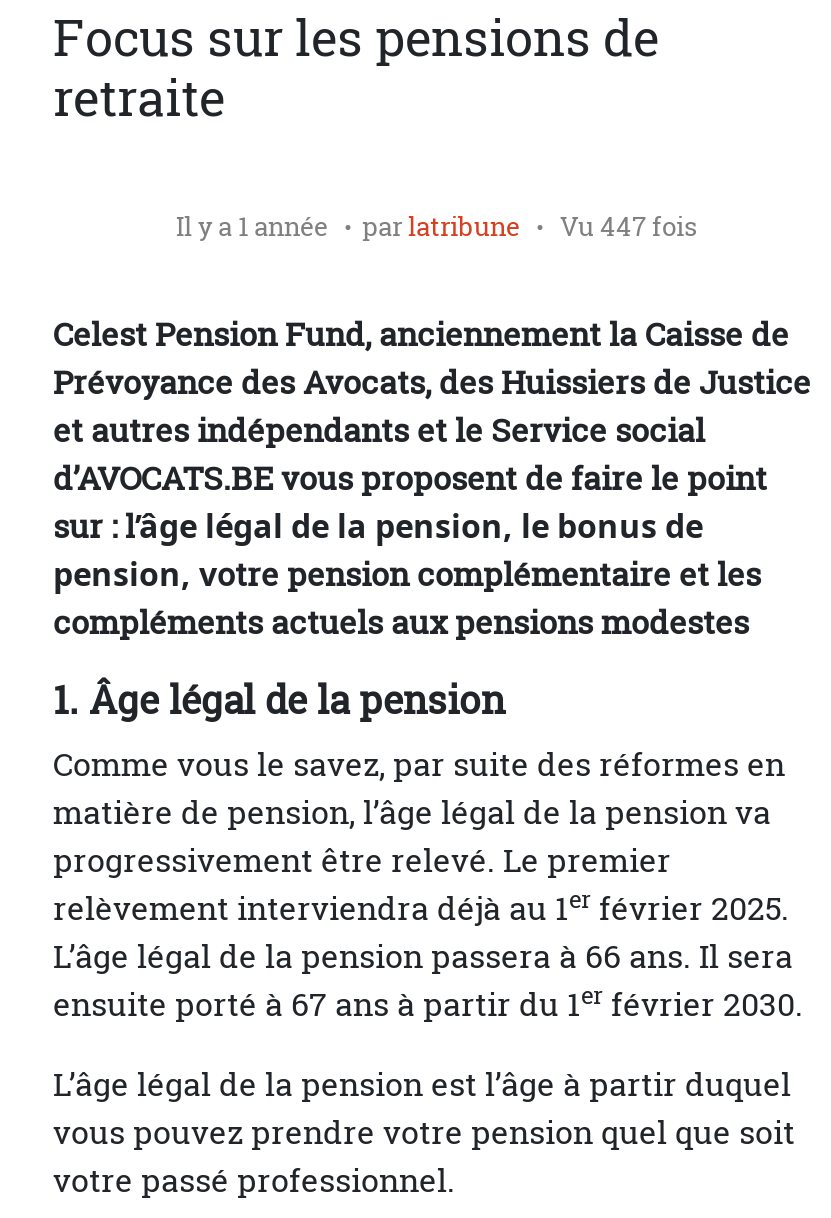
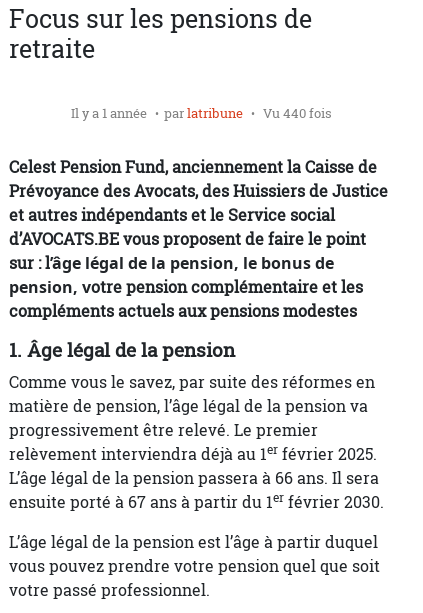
[554,208,698,244] Vu 447 fois -> [259,104,331,122] Vu 440 fois

